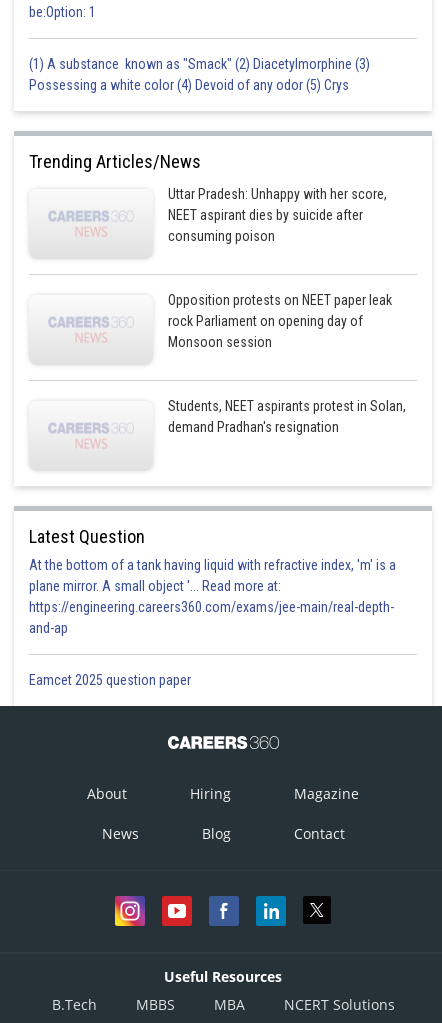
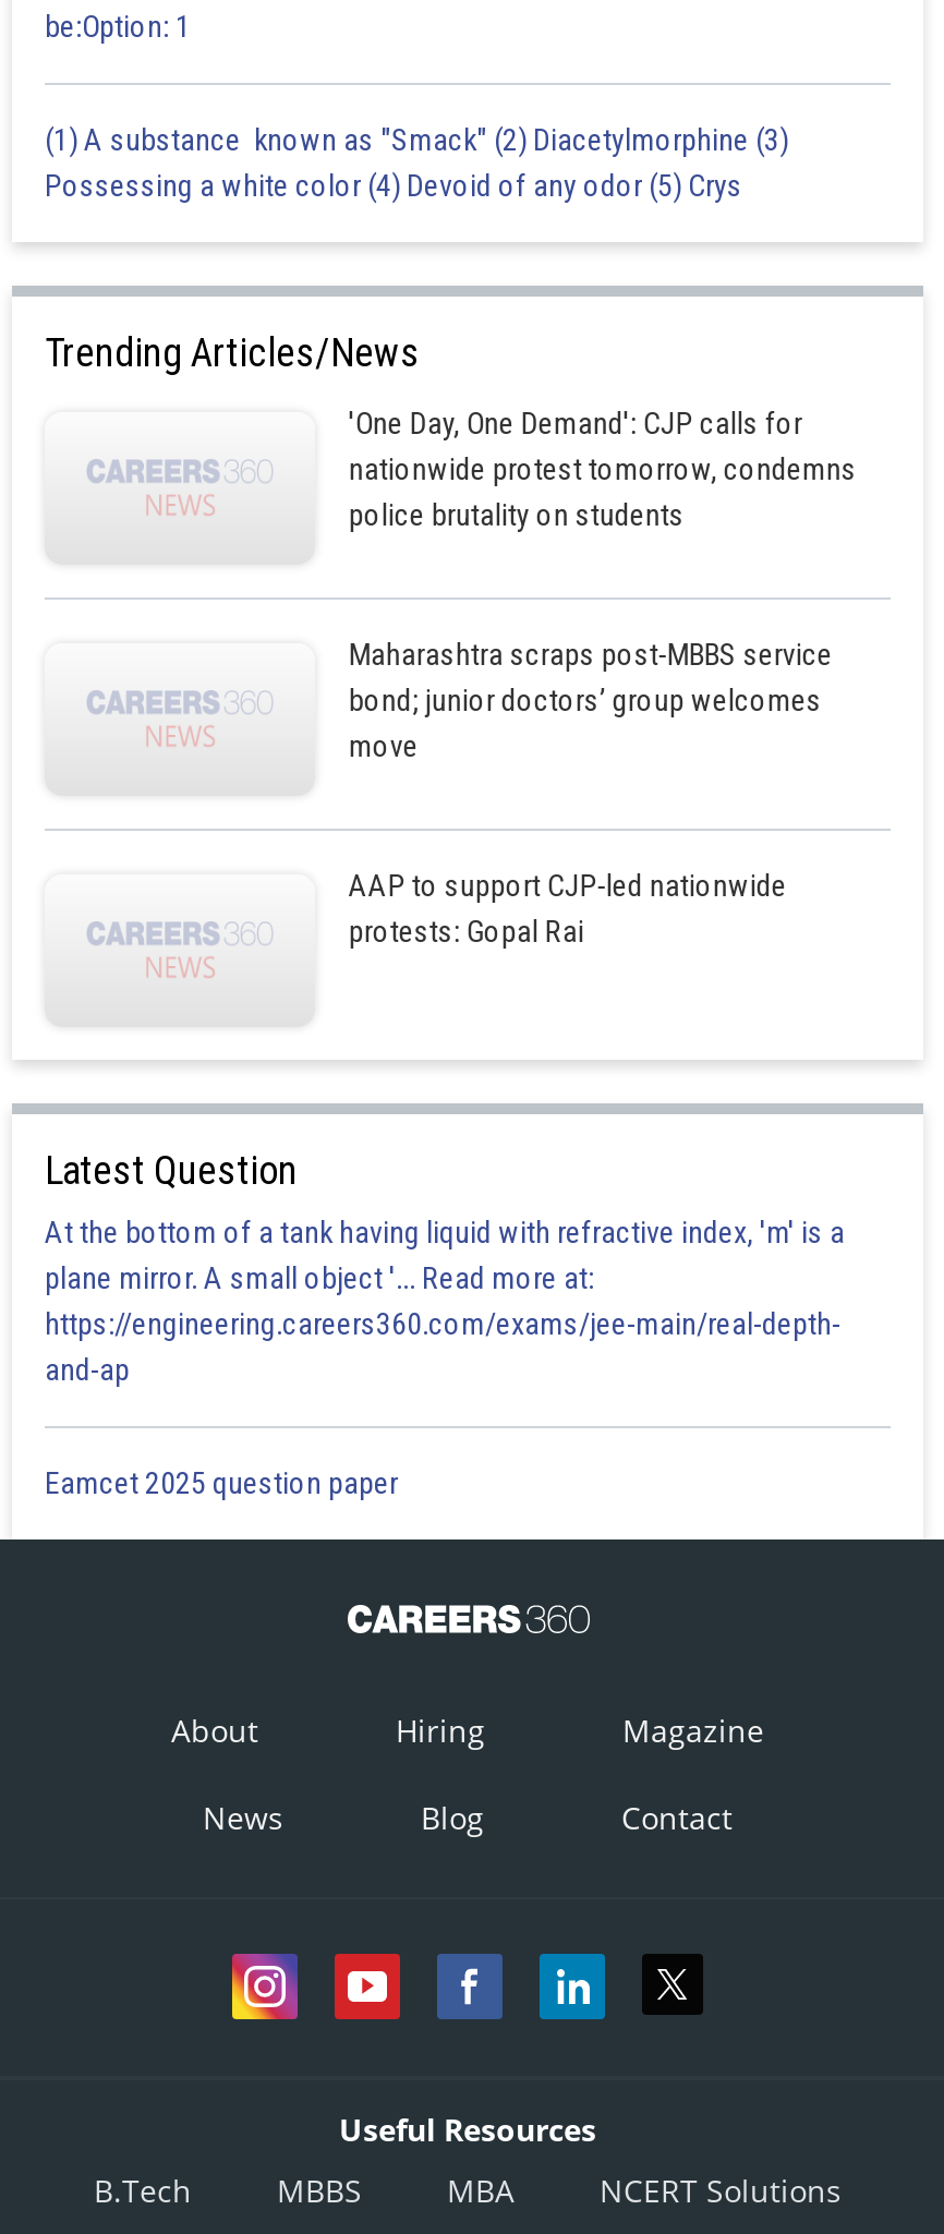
[168,186,387,244] Uttar Pradesh: Unhappy with her score, | NEET aspirant dies by suicide after | consuming poison -> [348,406,856,532] 'One Day, One Demand': CJP calls for | nationwide protest tomorrow, condemns | police brutality on students
[168,292,392,350] Opposition protests on NEET paper leak | rock Parliament on opening day of | Monsoon session -> [348,637,832,763] Maharashtra scraps post-MBBS service | bond; junior doctors’ group welcomes | move
[168,398,406,435] Students, NEET aspirants protest in Solan, | demand Pradhan's resignation -> [348,868,787,949] AAP to support CJP-led nationwide | protests: Gopal Rai

